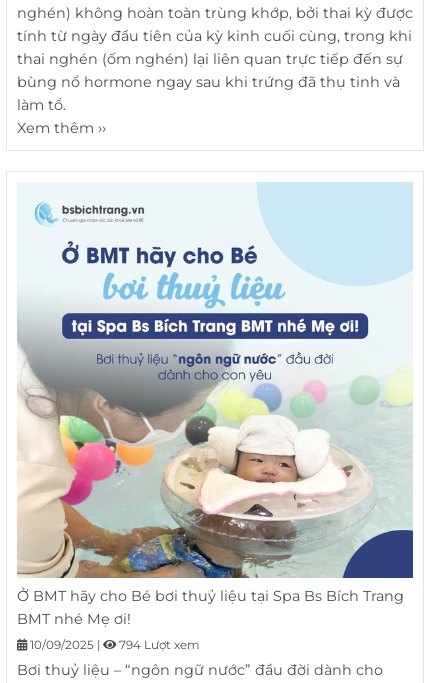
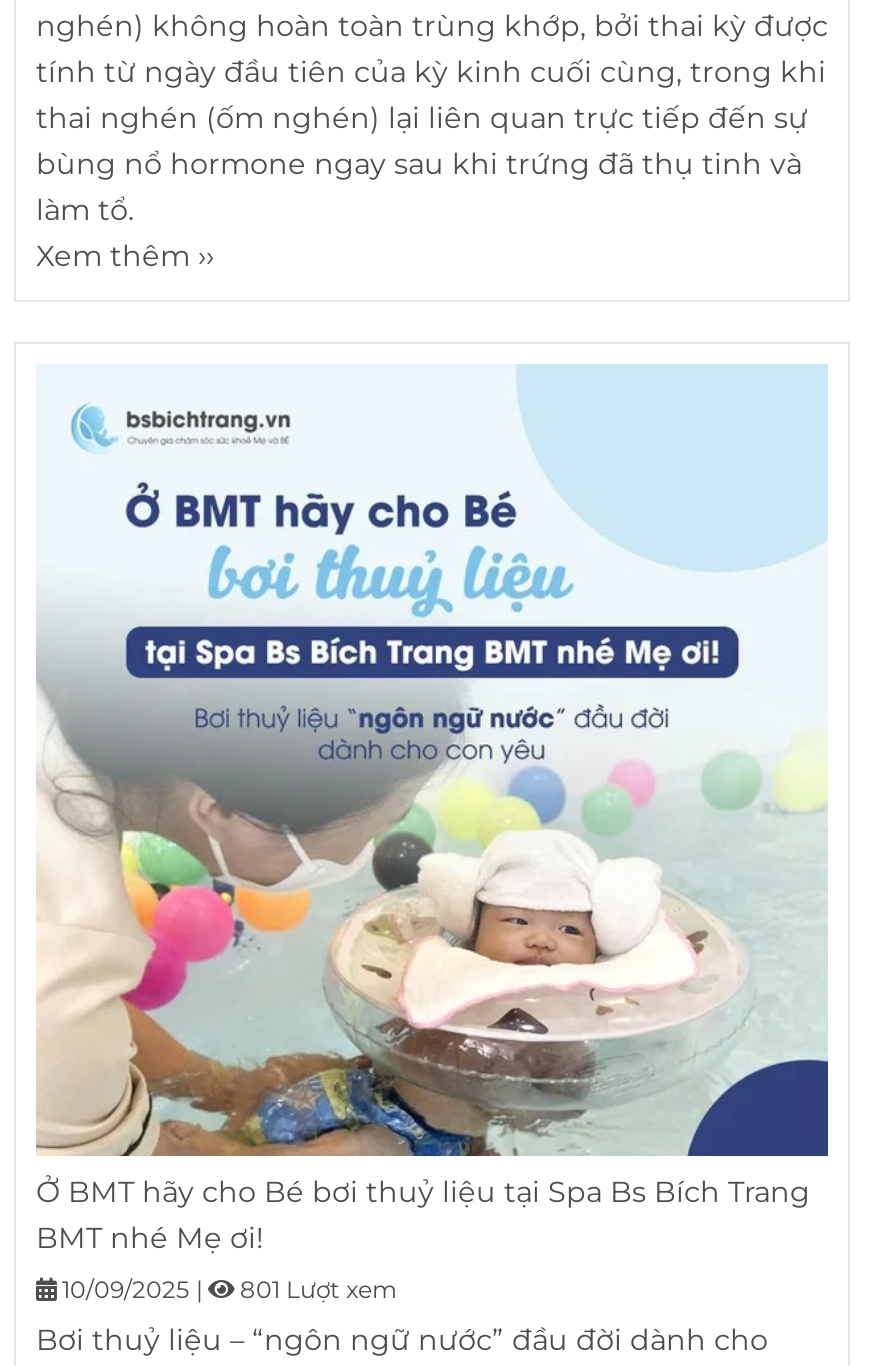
[116,638,200,652] 794 Lượt xem -> [234,1276,398,1304] 801 Lượt xem

